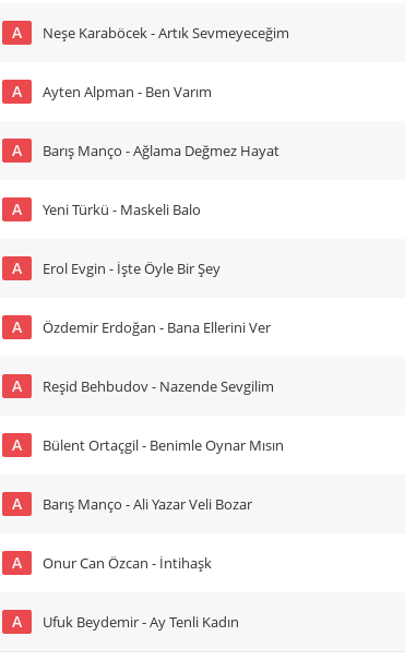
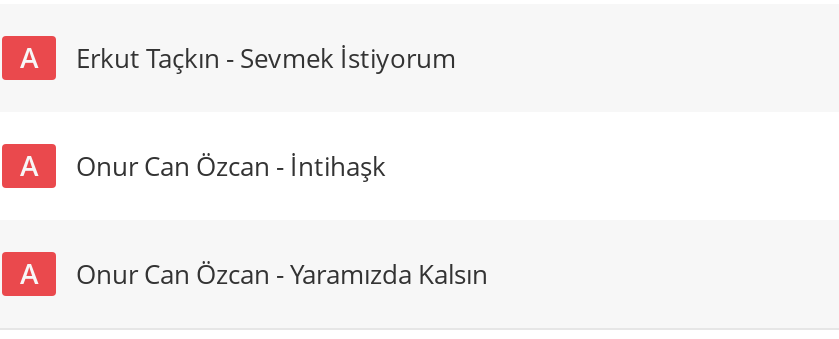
[12,23,289,514] Neşe Karaböcek - Artık Sevmeyeceğim | A | Ayten Alpman - Ben Varım | A | Barış Manço - Ağlama Değmez Hayat | A | Yeni Türkü - Maskeli Balo | A | Erol Evgin - İşte Öyle Bir Şey | A | Özdemir Erdoğan - Bana Ellerini Ver | A | Reşid Behbudov - Nazende Sevgilim | A | Bülent Ortaçgil - Benimle Oynar Mısın | A | Barış Manço - Ali Yazar Veli Bozar -> [76,40,456,76] Erkut Taçkın - Sevmek İstiyorum
[43,612,239,632] Ufuk Beydemir - Ay Tenli Kadın -> [76,256,488,292] Onur Can Özcan - Yaramızda Kalsın

